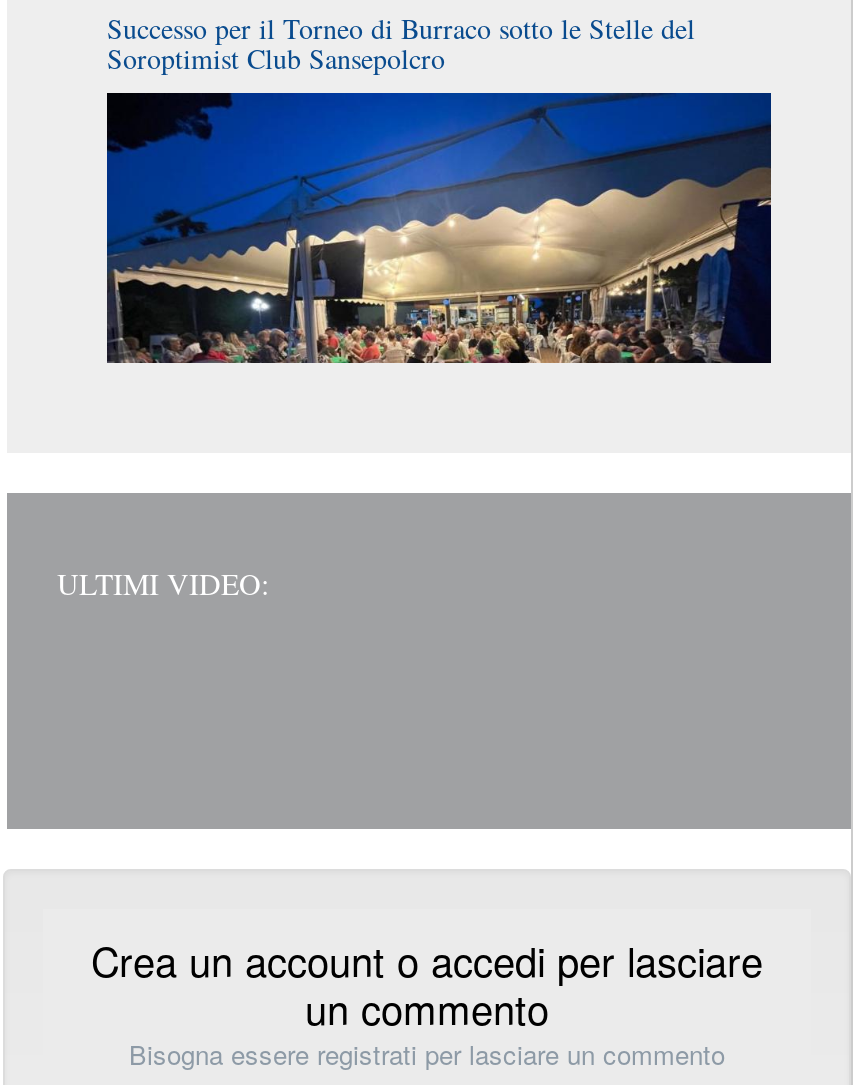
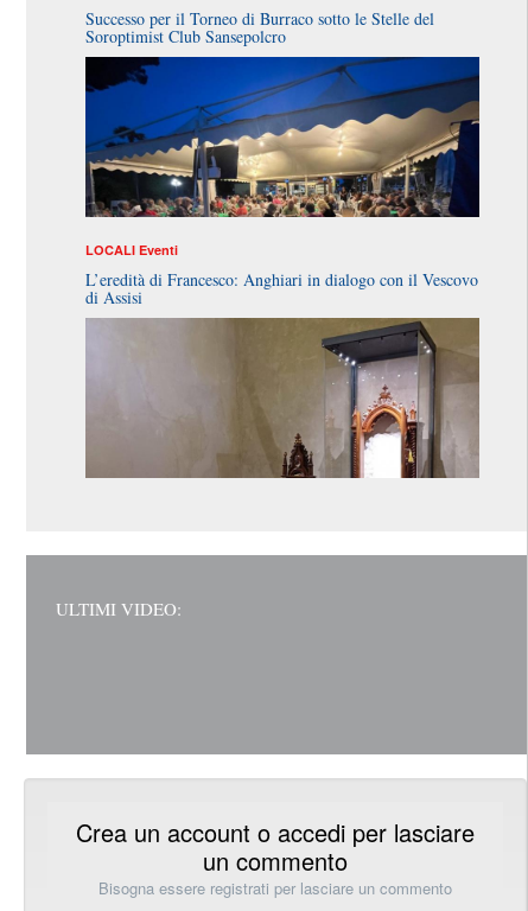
none -> [85,241,478,308] LOCALI Eventi | L’eredità di Francesco: Anghiari in dialogo con il Vescovo | di Assisi
none -> [85,317,481,478] [image]

